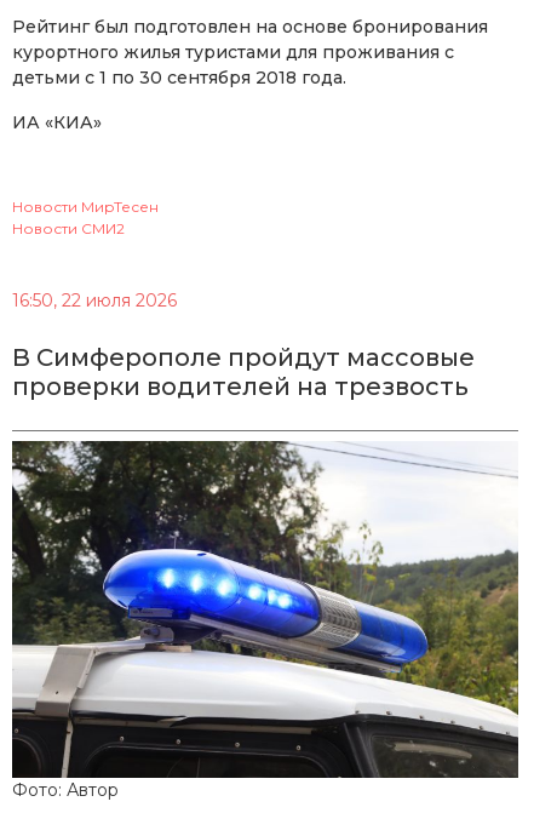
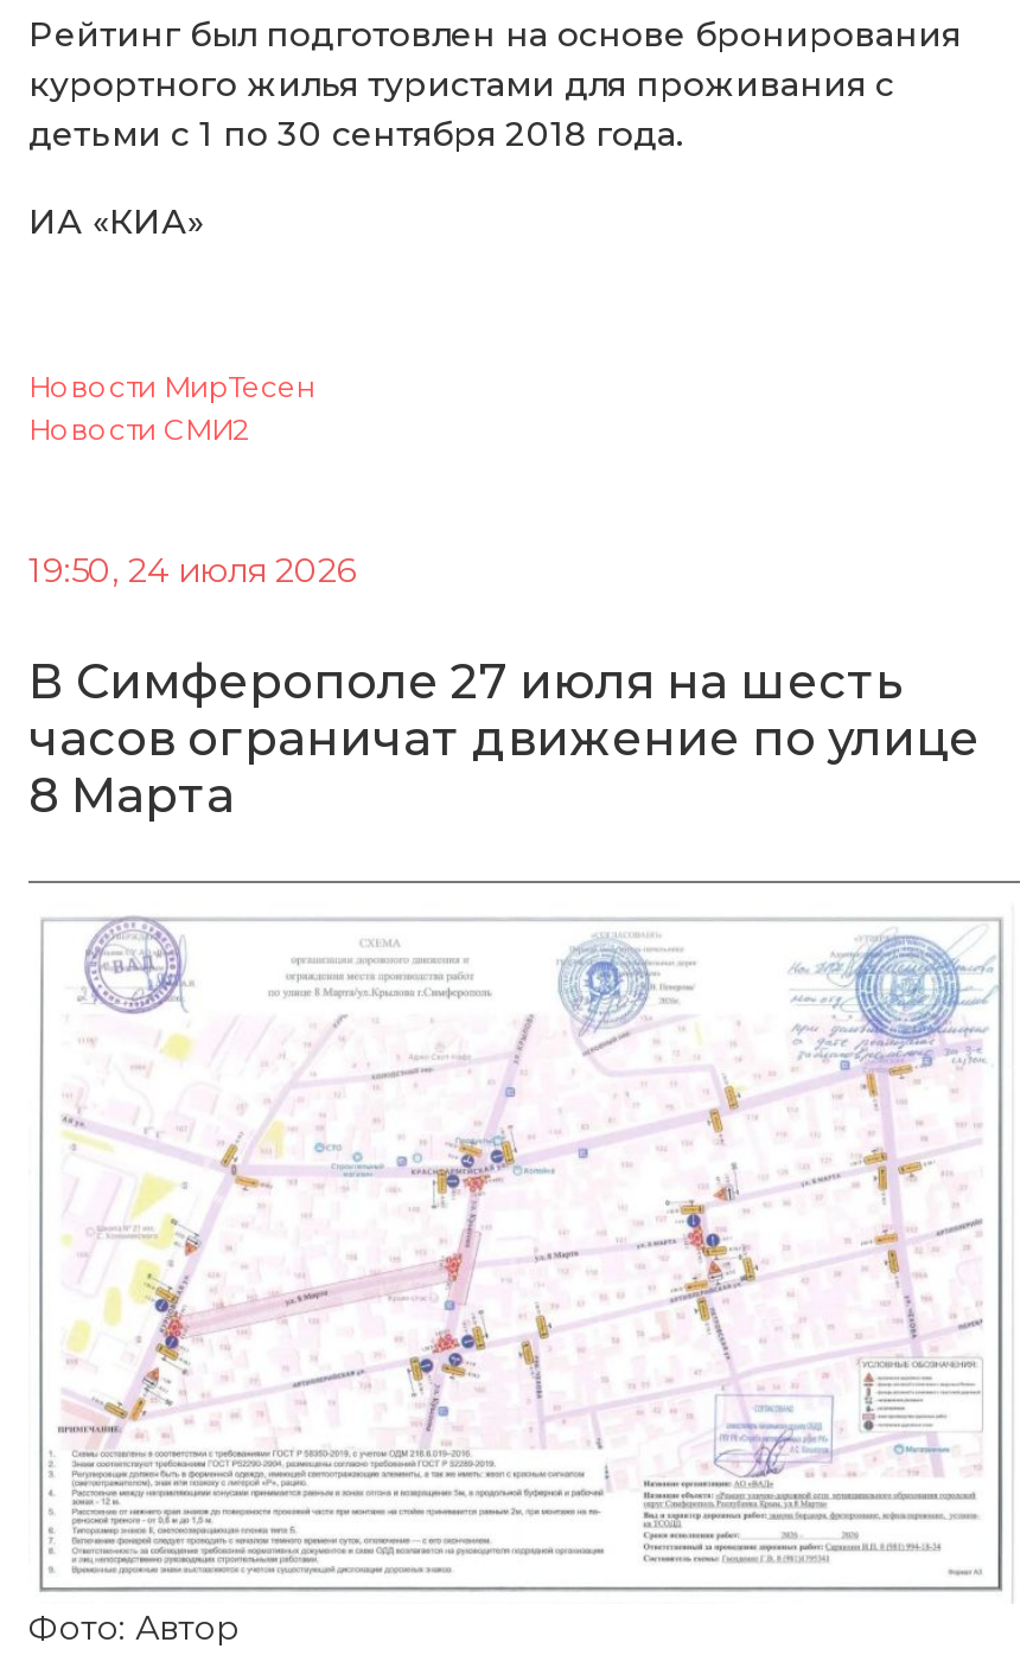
[12,290,177,312] 16:50, 22 июля 2026 -> [28,549,356,592] 19:50, 24 июля 2026
[12,343,475,401] В Симферополе пройдут массовые | проверки водителей на трезвость -> [28,654,980,824] В Симферополе 27 июля на шесть | часов ограничат движение по улице | 8 Марта
[11,440,519,779] [image] -> [28,914,1020,1594] [image]

